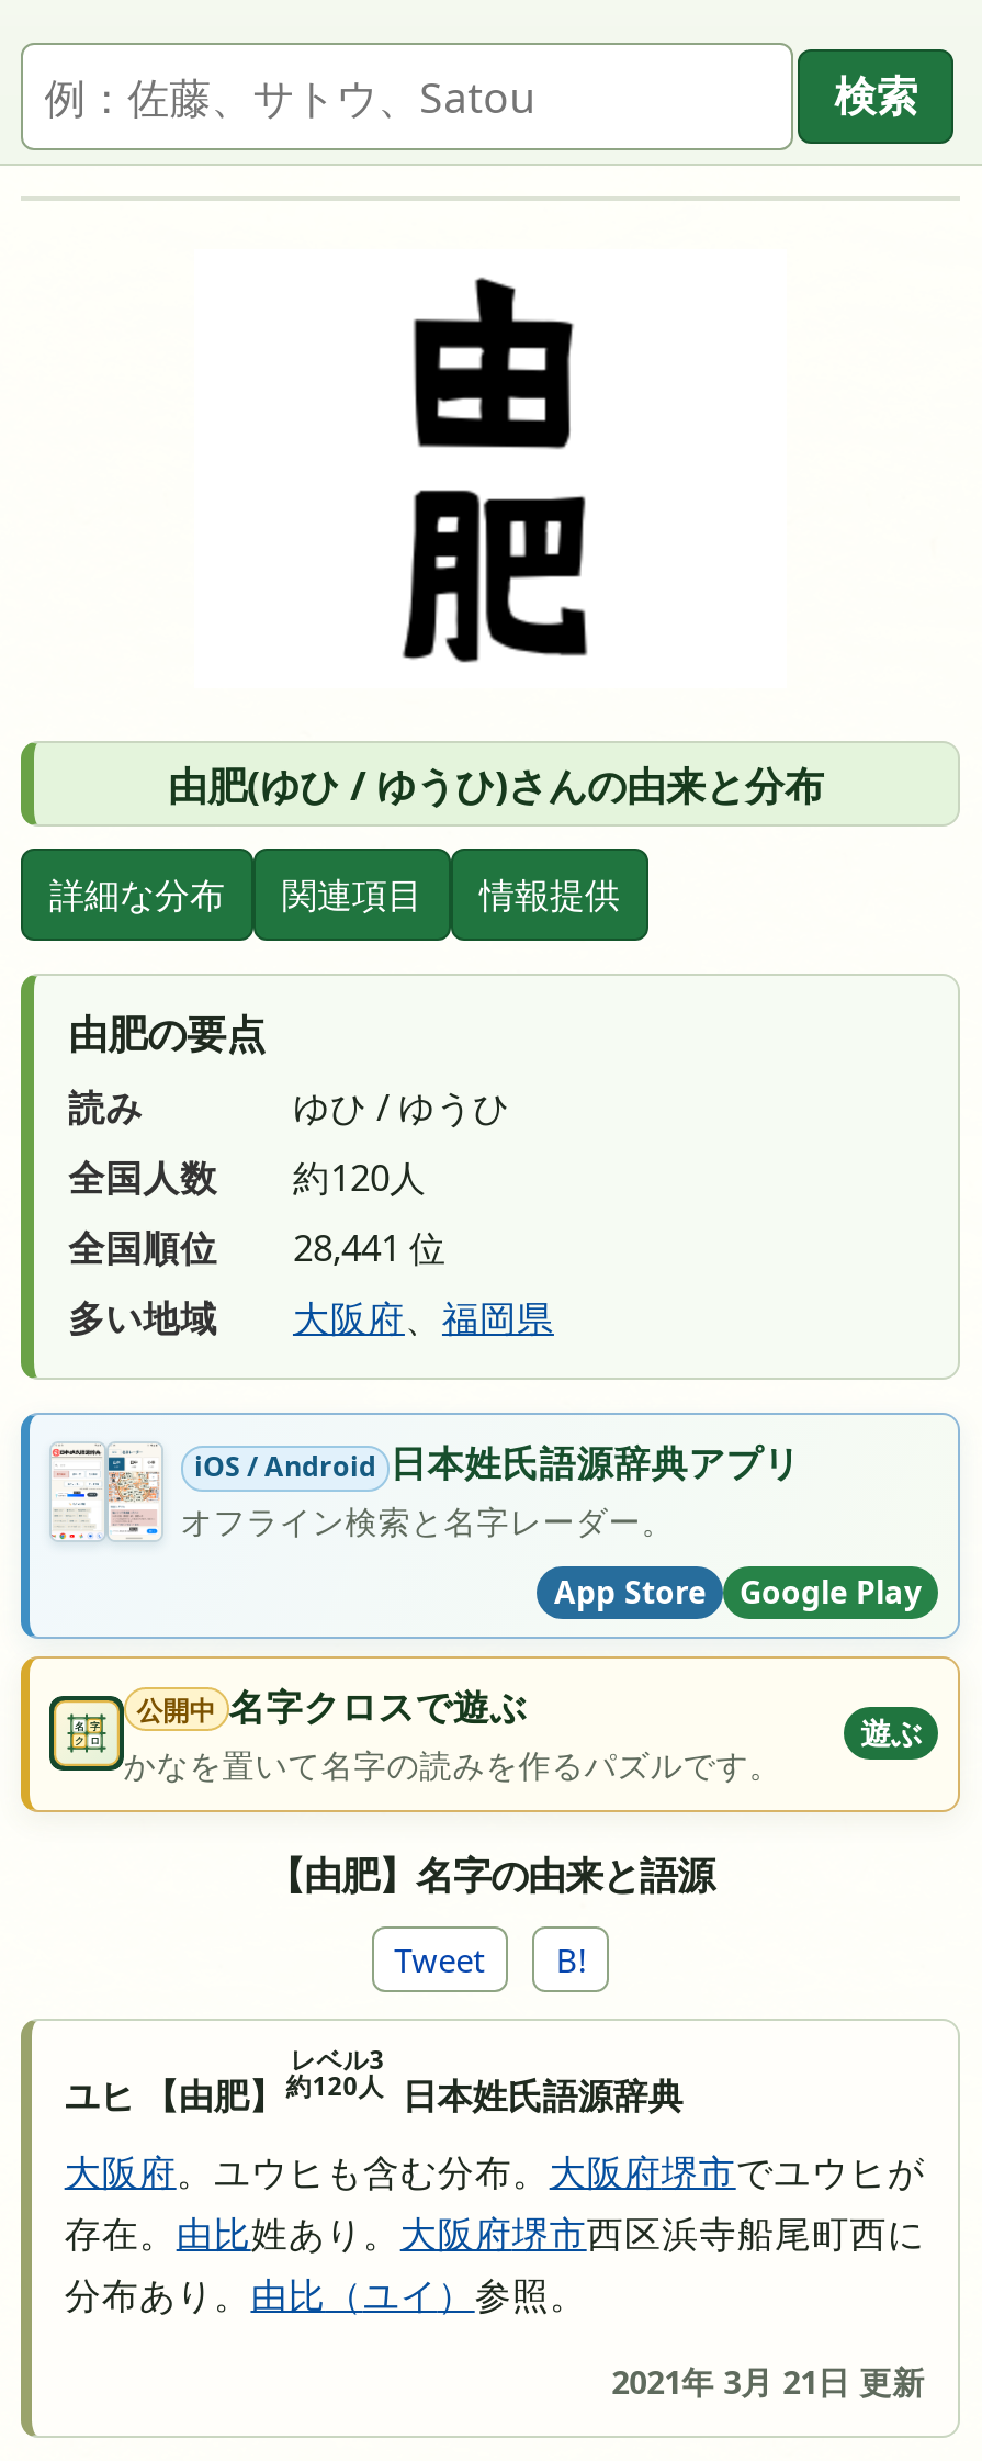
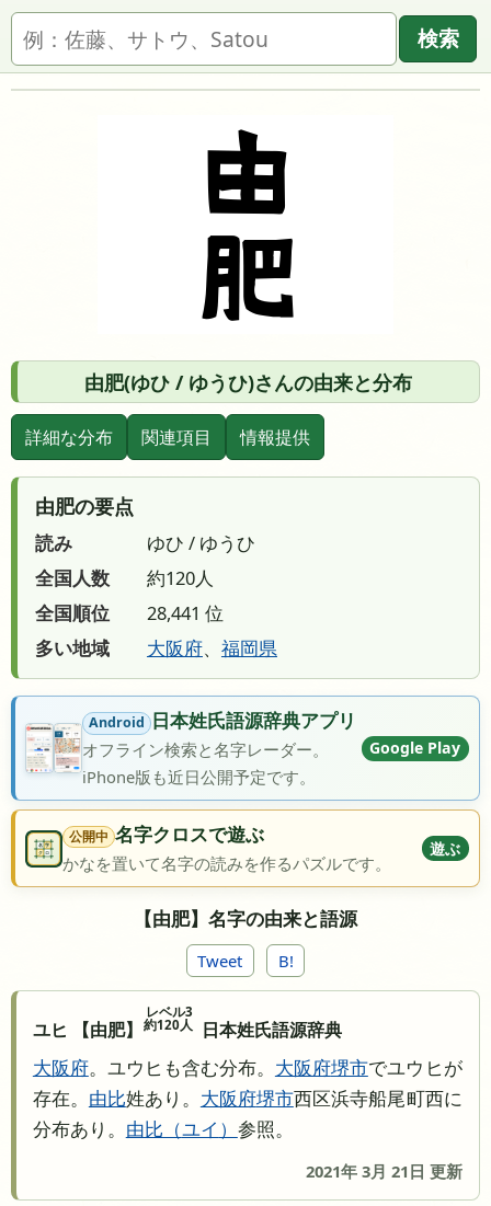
[49,1438,801,1538] [image] | iOS / Android 日本姓氏語源辞典アプリ -> [26,708,357,772] [image] | Android 日本姓氏語源辞典アプリ
[554,1571,706,1612] App Store -> [82,766,315,788] iPhone版も近日公開予定です。
moved [740,1571,922,1612] -> [370,738,461,758]: Google Play

